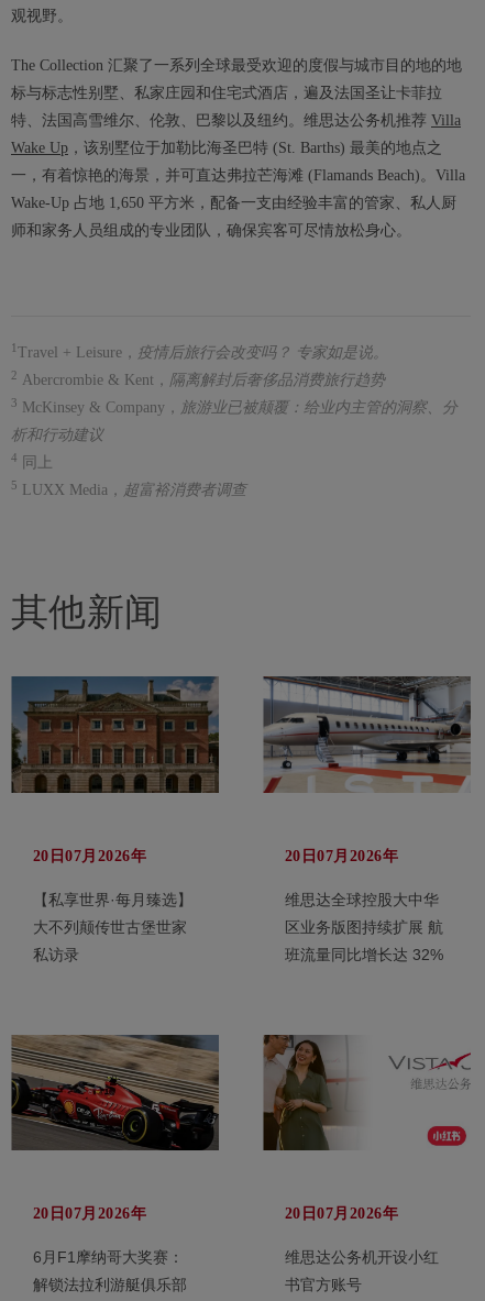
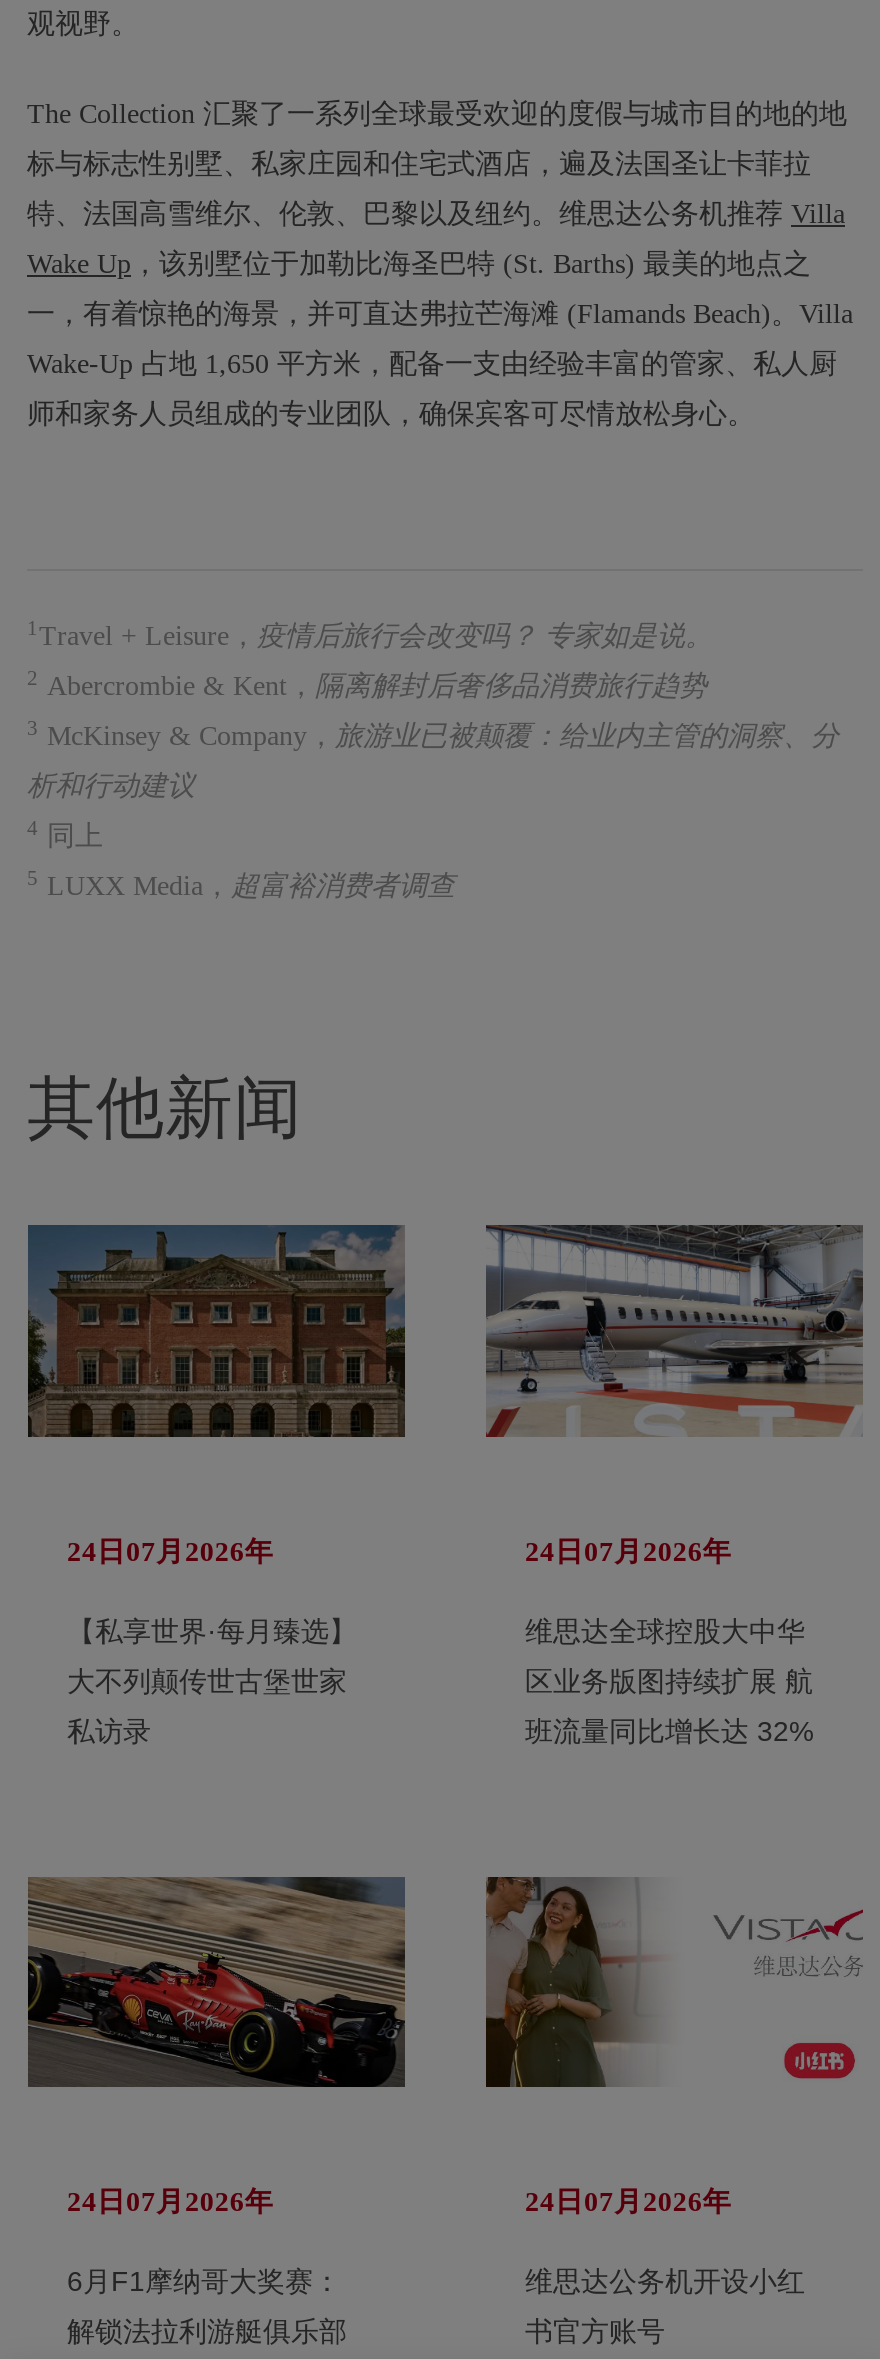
[33,848,147,864] 20日07月2026年 -> [67,1536,274,1566] 24日07月2026年
[285,848,399,864] 20日07月2026年 -> [525,1536,732,1566] 24日07月2026年
[33,1206,147,1222] 20日07月2026年 -> [67,2187,274,2217] 24日07月2026年
[285,1206,399,1222] 20日07月2026年 -> [525,2187,732,2217] 24日07月2026年

